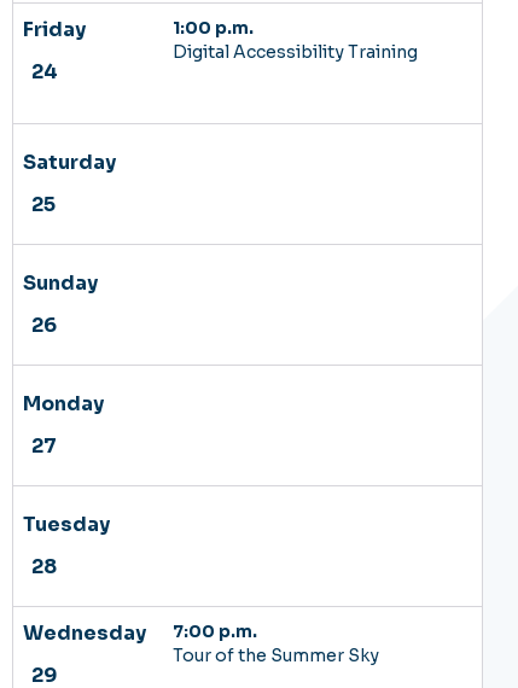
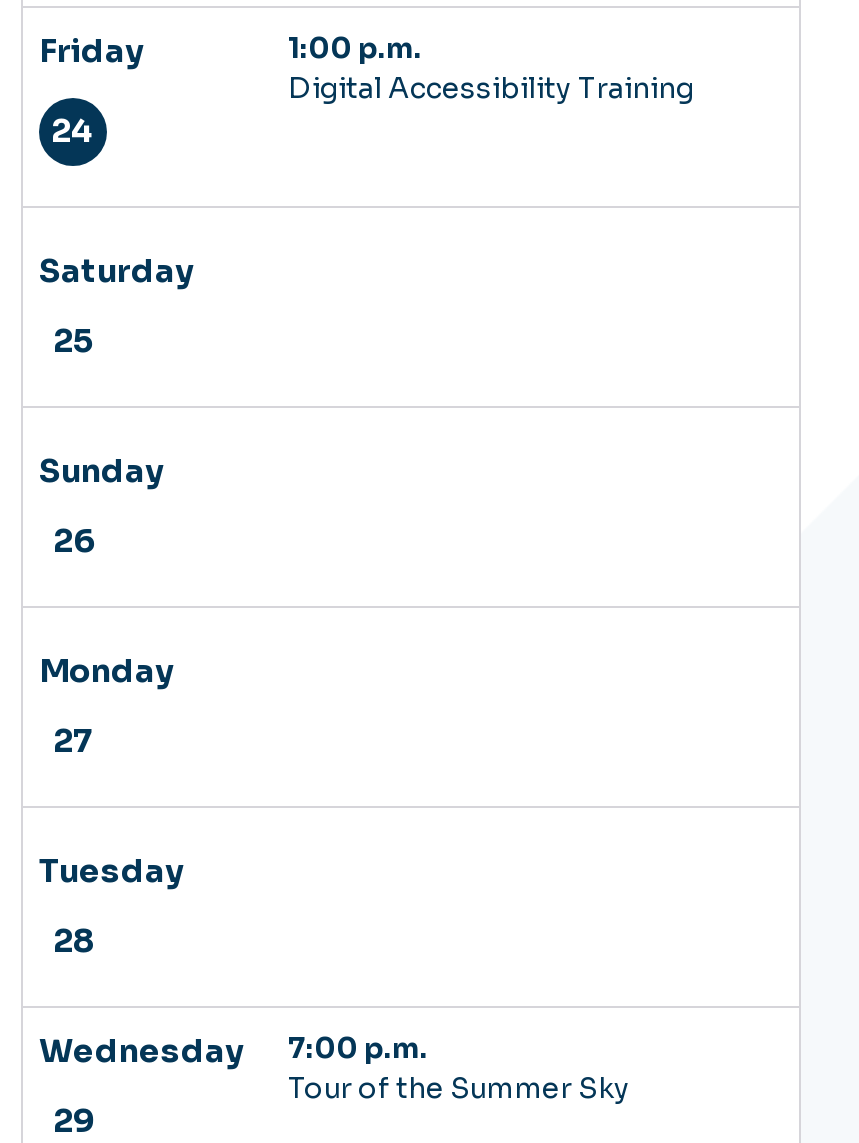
[23,58,64,99] [image] -> [37,96,109,168] [image]

